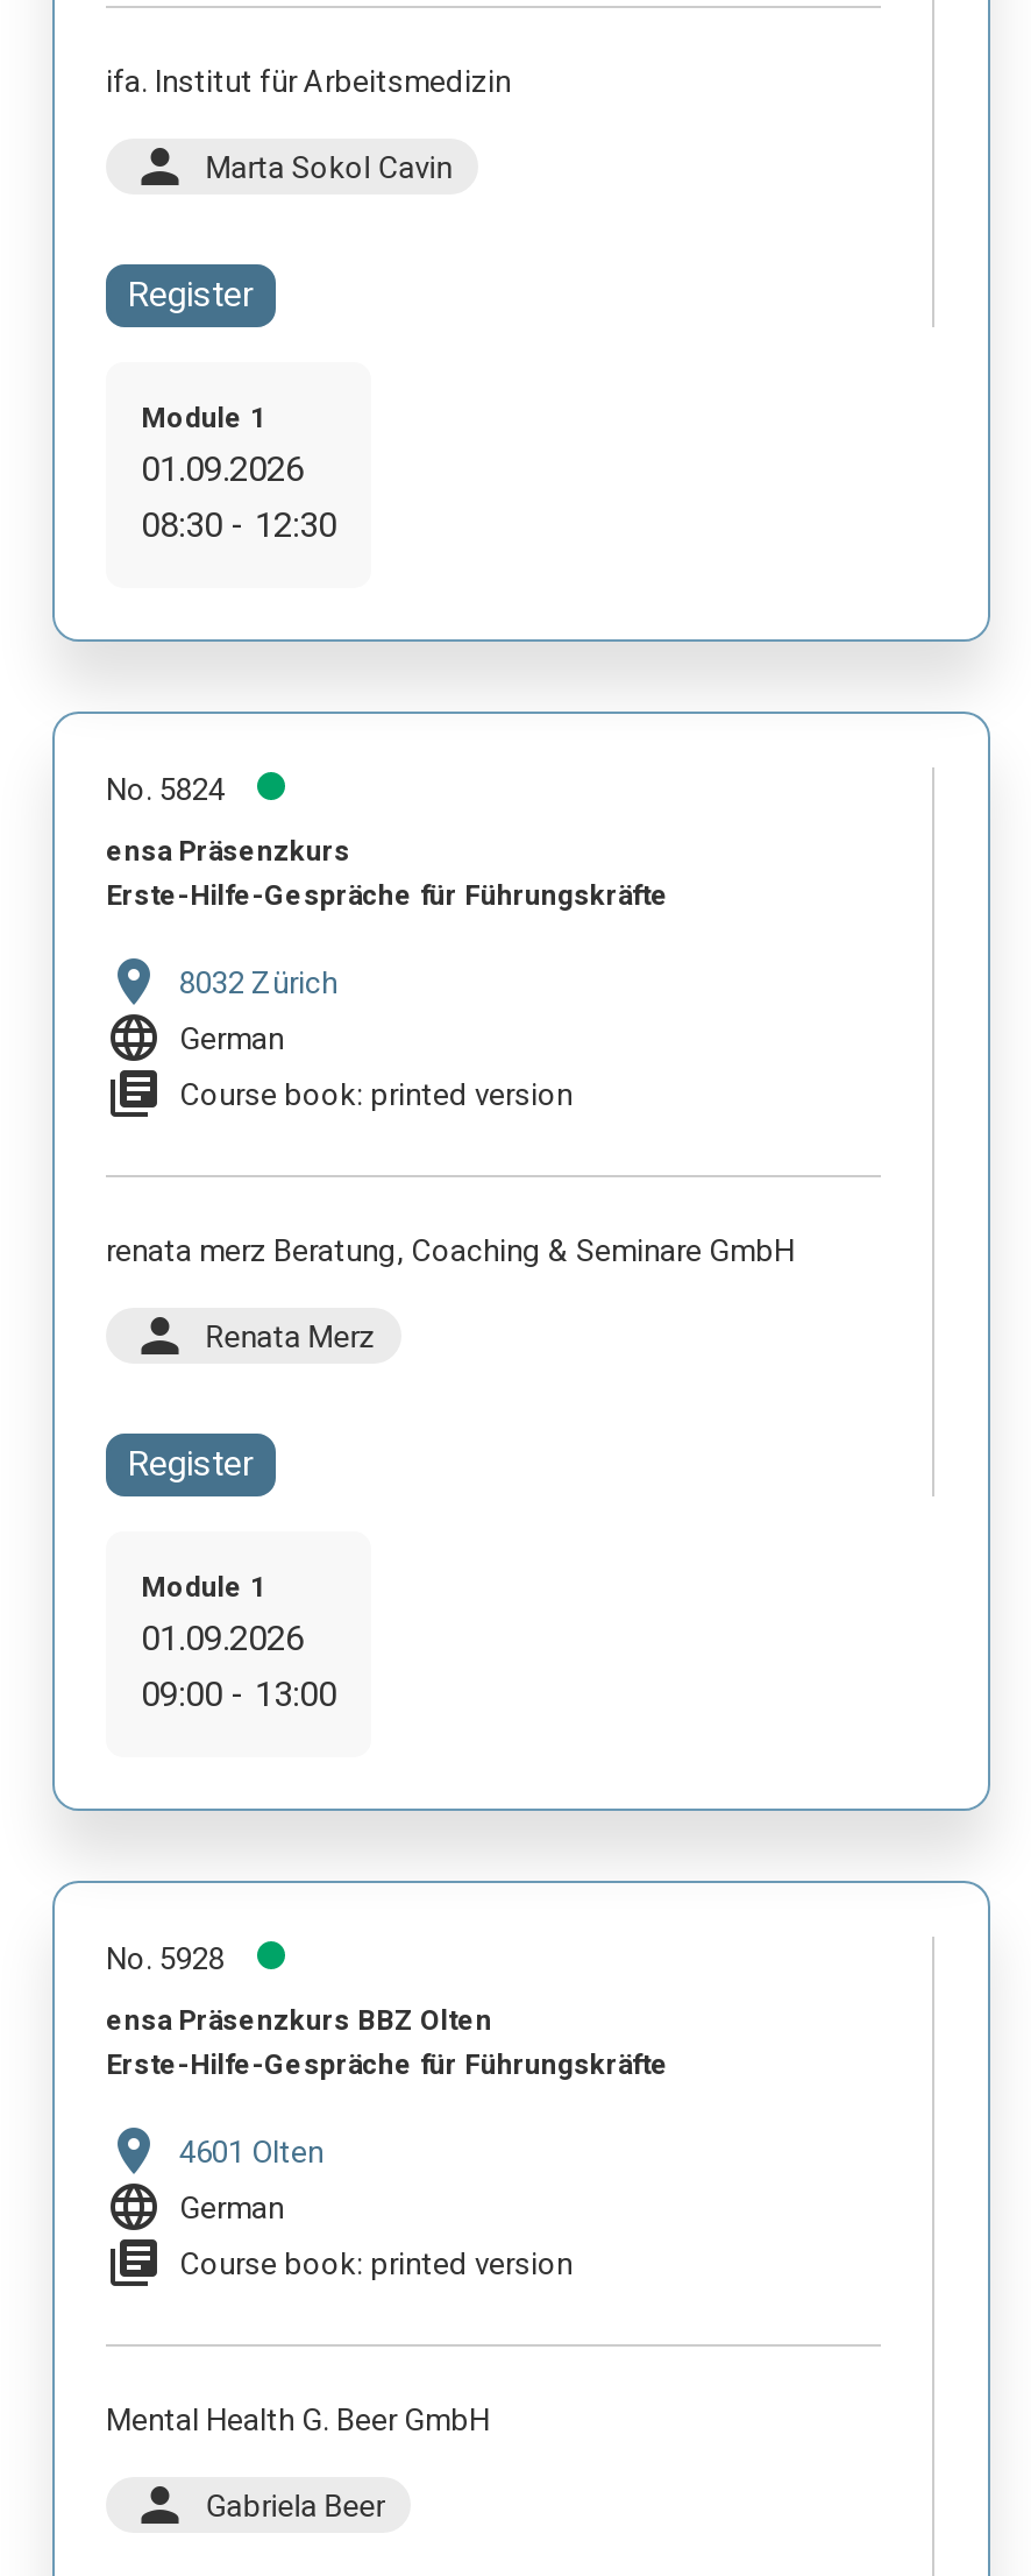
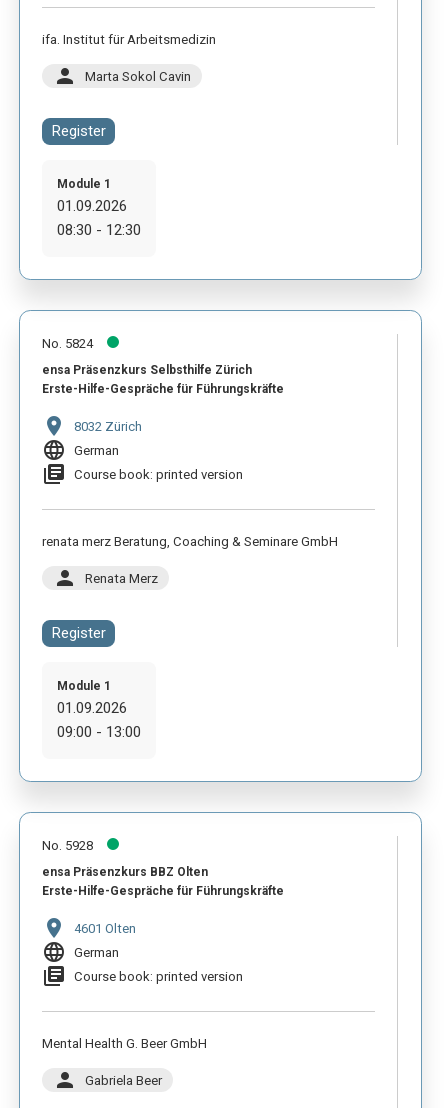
[106,835,350,868] ensa Präsenzkurs -> [42,363,252,377] ensa Präsenzkurs Selbsthilfe Zürich

